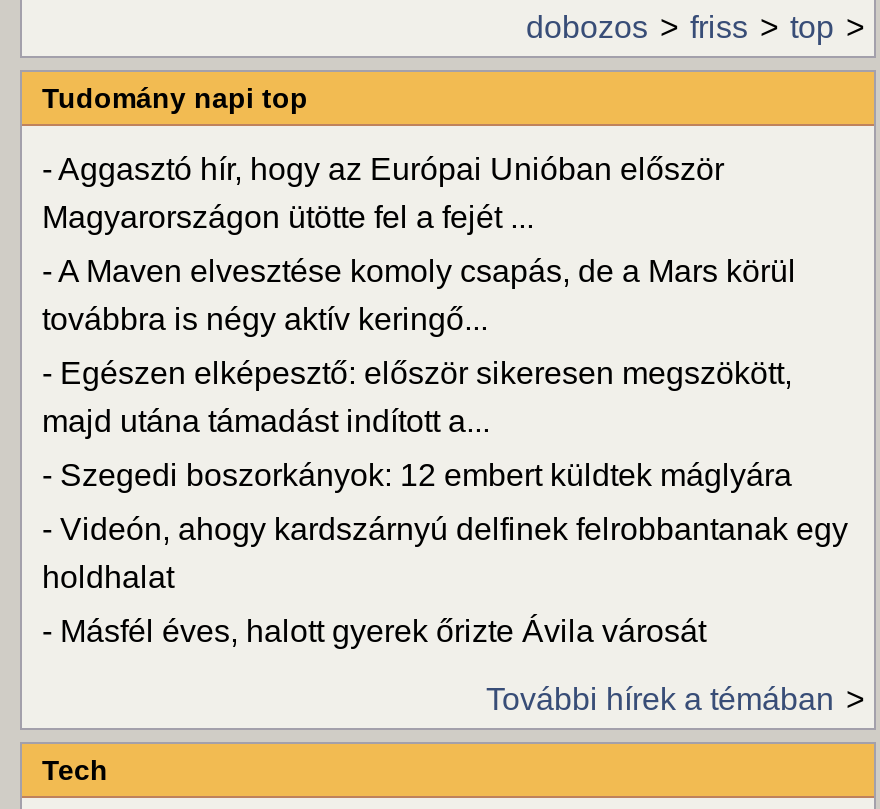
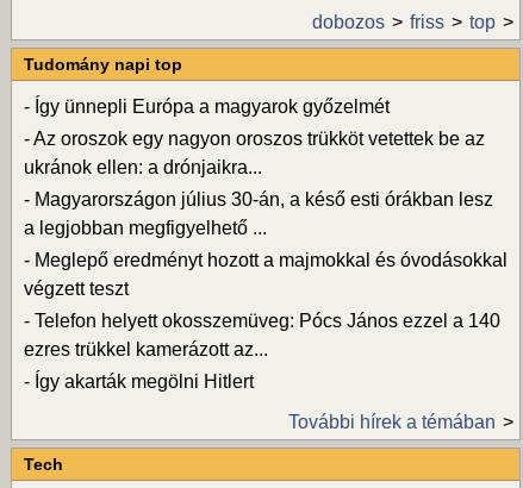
[42,152,724,234] - Aggasztó hír, hogy az Európai Unióban először | Magyarországon ütötte fel a fejét ... -> [24,96,390,117] - Így ünnepli Európa a magyarok győzelmét
[42,254,796,336] - A Maven elvesztése komoly csapás, de a Mars körül | továbbra is négy aktív keringő... -> [24,129,485,177] - Az oroszok egy nagyon oroszos trükköt vetettek be az | ukránok ellen: a drónjaikra...
[42,356,792,438] - Egészen elképesztő: először sikeresen megszökött, | majd utána támadást indított a... -> [24,189,493,238] - Magyarországon július 30-án, a késő esti órákban lesz | a legjobban megfigyelhető ...
[42,458,792,492] - Szegedi boszorkányok: 12 embert küldtek máglyára -> [24,250,508,299] - Meglepő eredményt hozott a majmokkal és óvodásokkal | végzett teszt
[42,512,848,594] - Videón, ahogy kardszárnyú delfinek felrobbantanak egy | holdhalat -> [24,311,500,359] - Telefon helyett okosszemüveg: Pócs János ezzel a 140 | ezres trükkel kamerázott az...
[42,614,706,648] - Másfél éves, halott gyerek őrizte Ávila városát -> [24,371,254,392] - Így akarták megölni Hitlert

